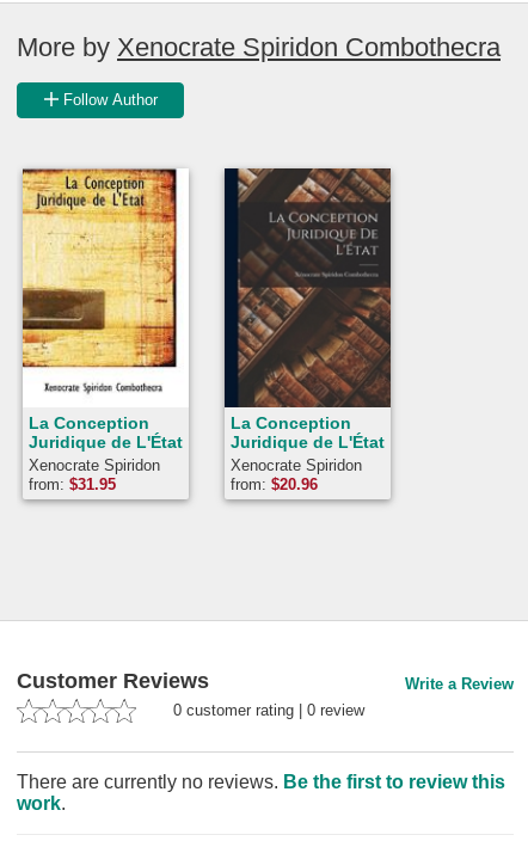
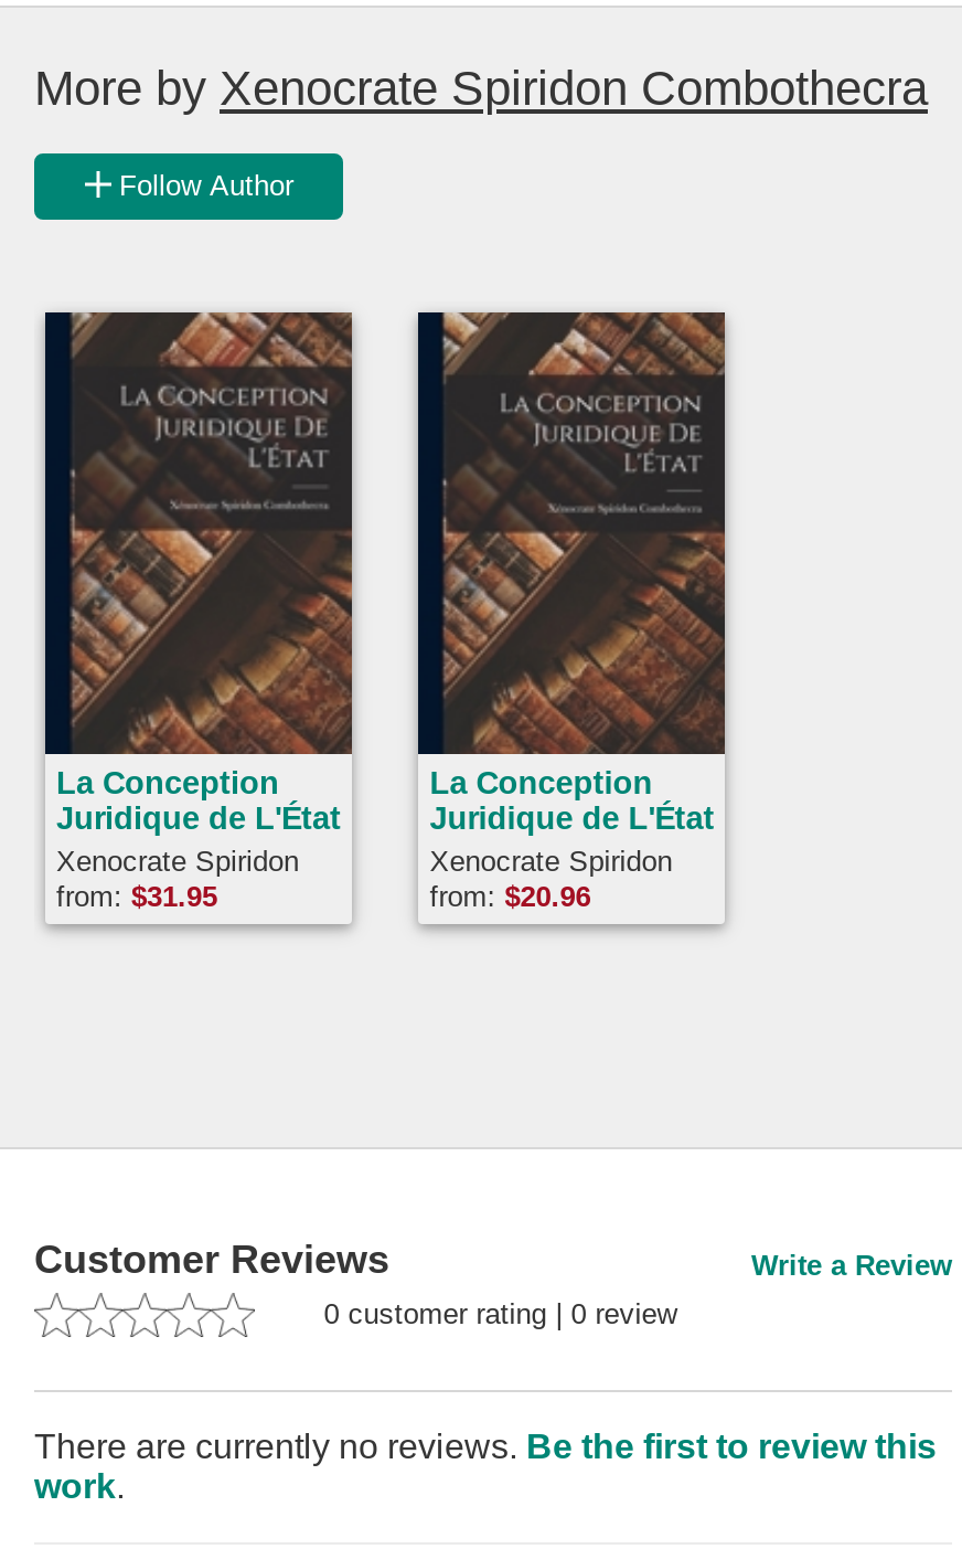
[22,168,189,407] [image] -> [43,310,354,756] [image]

